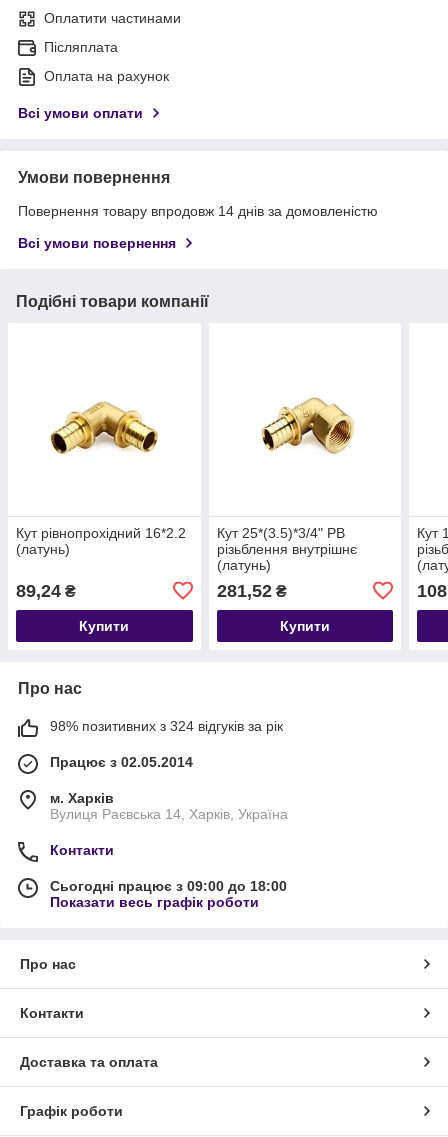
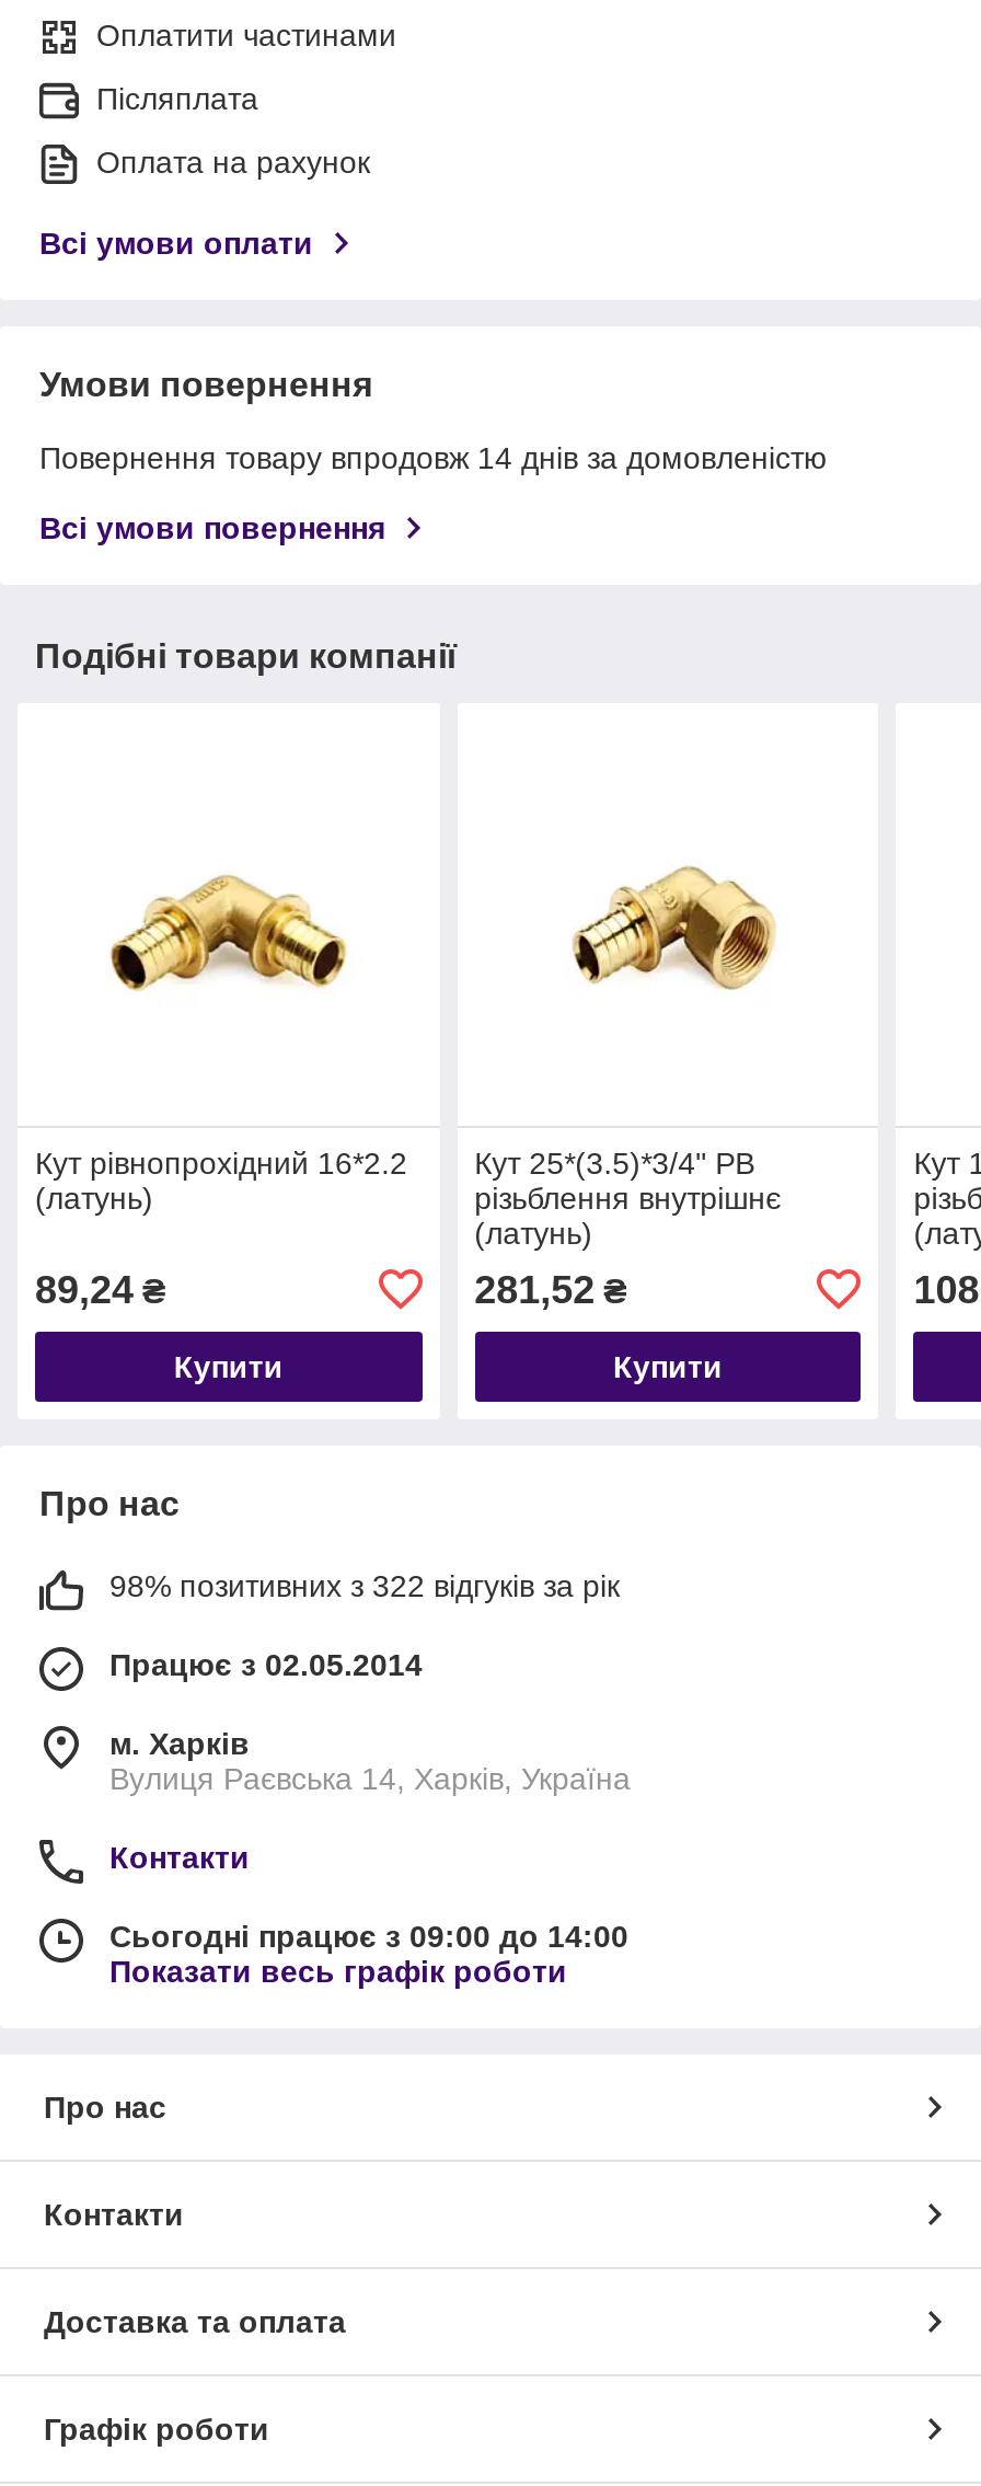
[50,718,283,734] 98% позитивних з 324 відгуків за рік -> [109,1568,620,1603] 98% позитивних з 322 відгуків за рік
[50,878,287,894] Сьогодні працює з 09:00 до 18:00 -> [109,1918,628,1953] Сьогодні працює з 09:00 до 14:00

